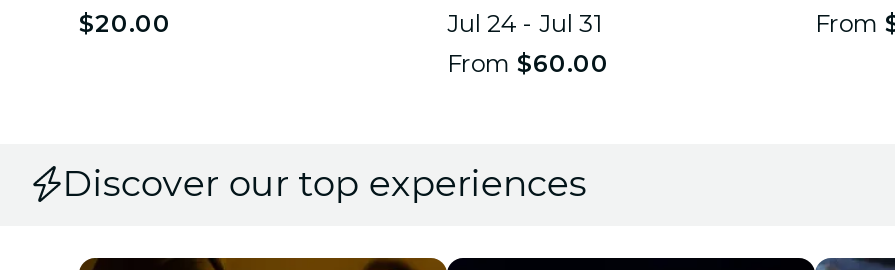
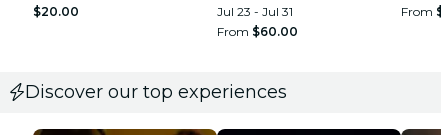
[447,7,601,37] Jul 24 - Jul 31 -> [217,4,293,19] Jul 23 - Jul 31

